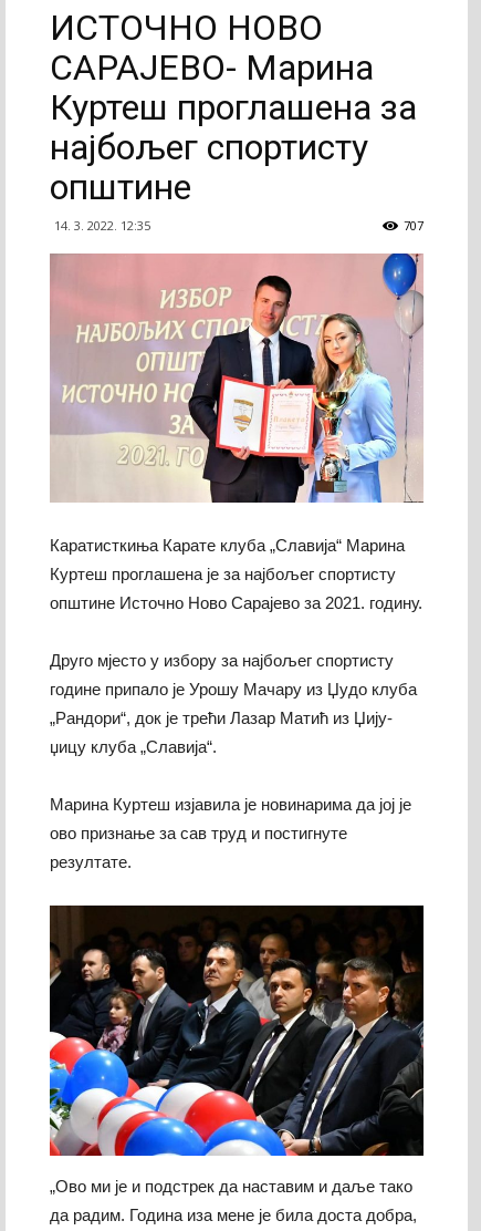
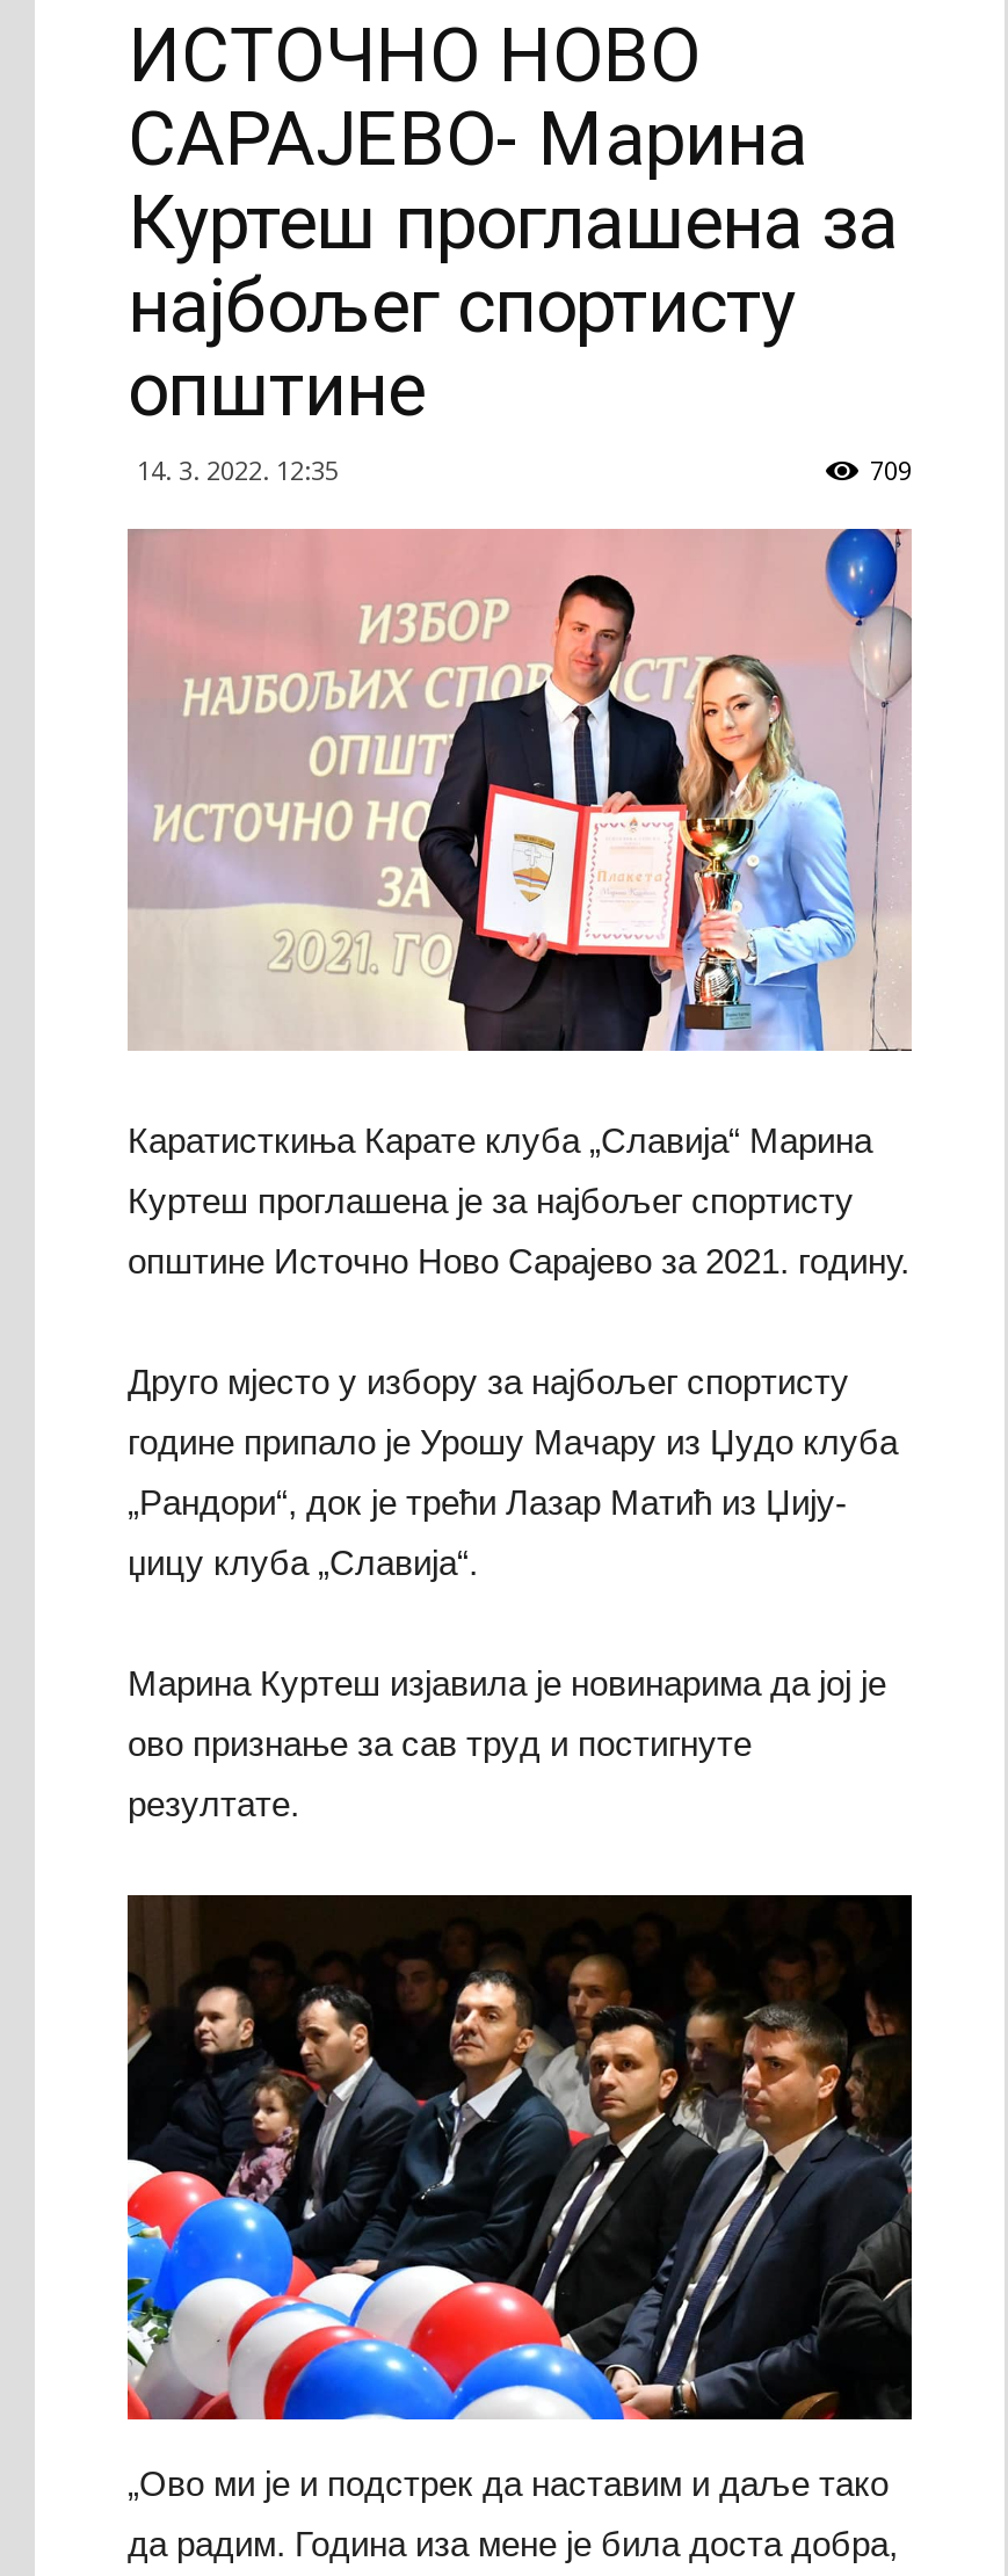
[404,217,424,234] 707 -> [870,452,912,487] 709

